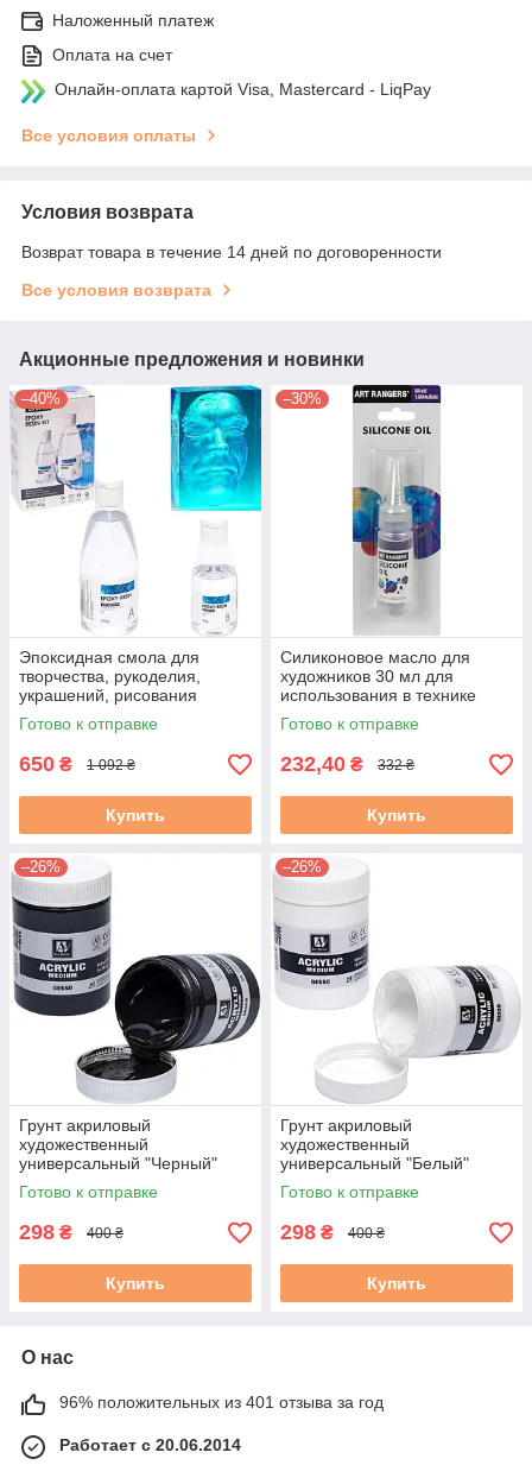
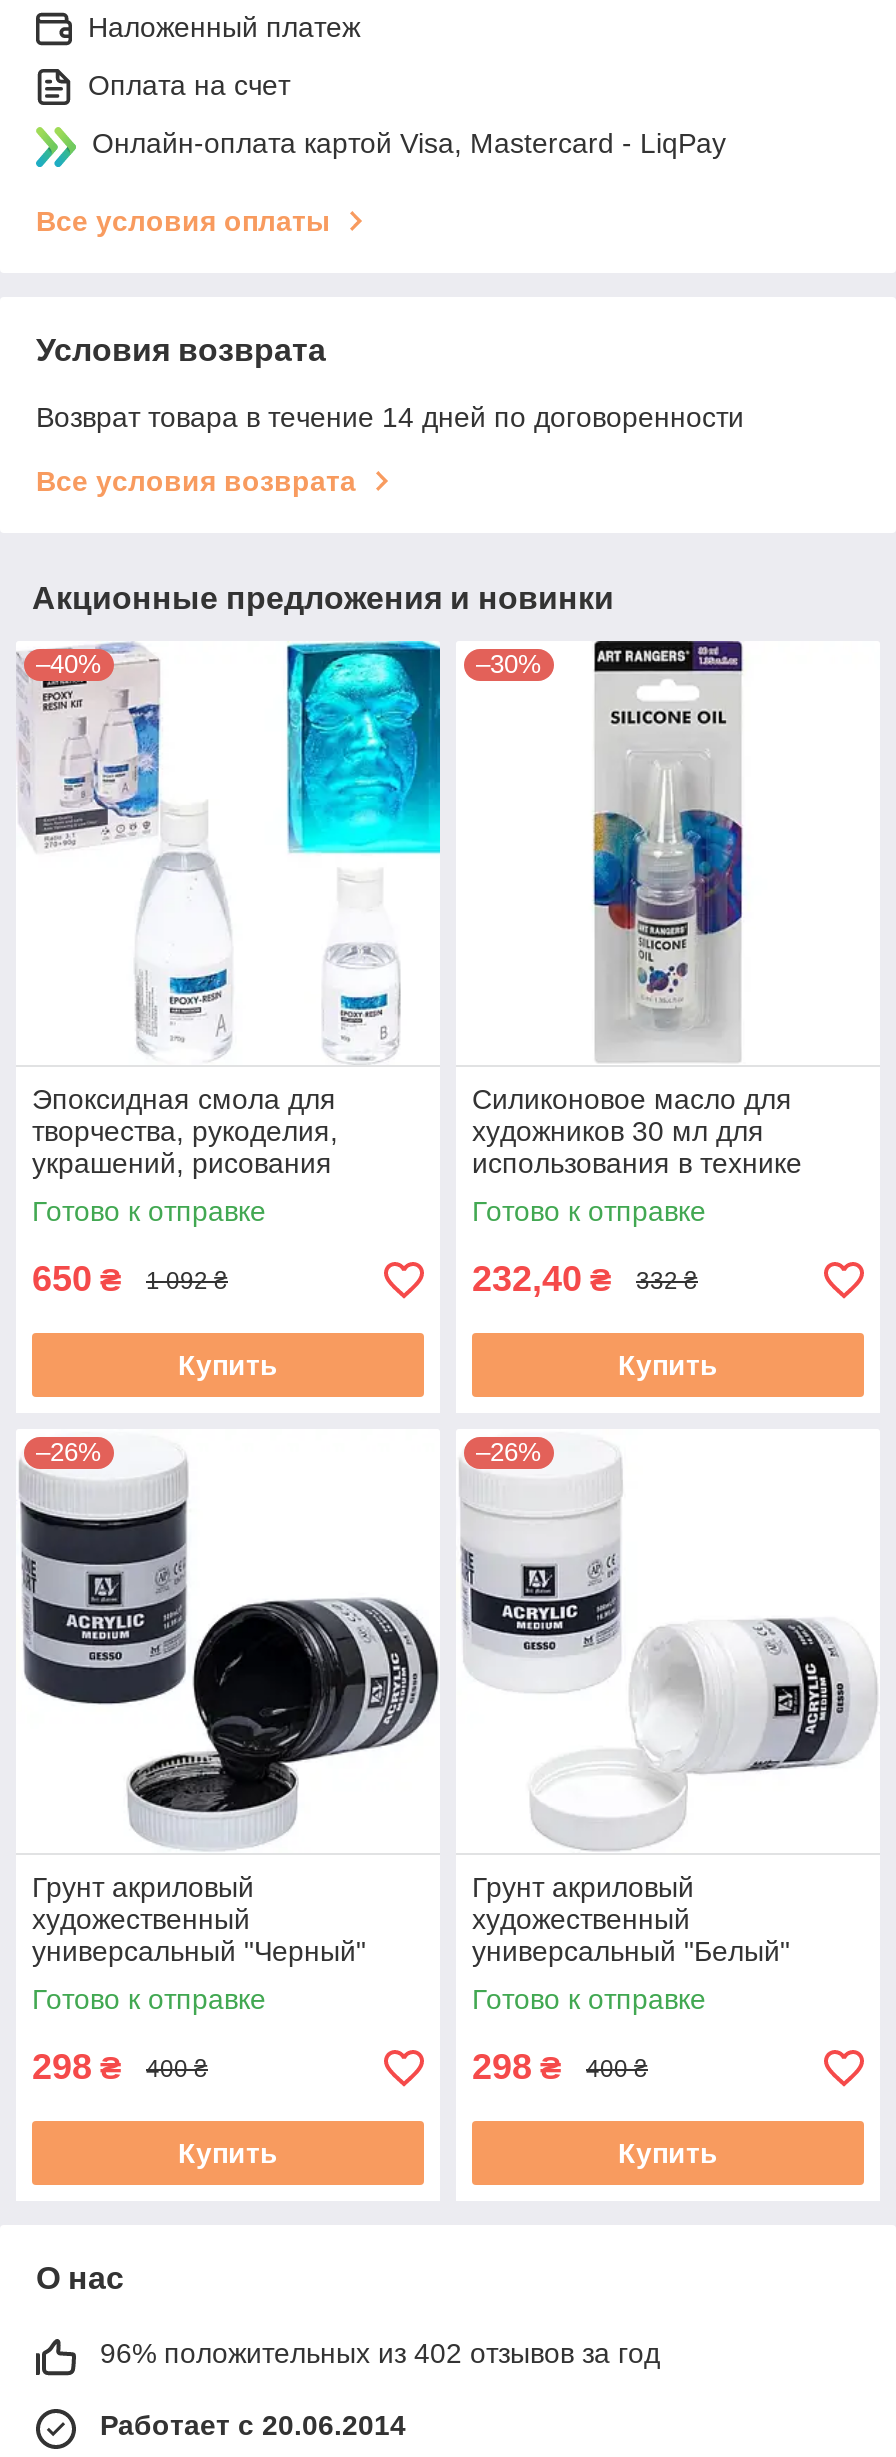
[59,1393,384,1412] 96% положительных из 401 отзыва за год -> [100,2337,660,2369] 96% положительных из 402 отзывов за год

